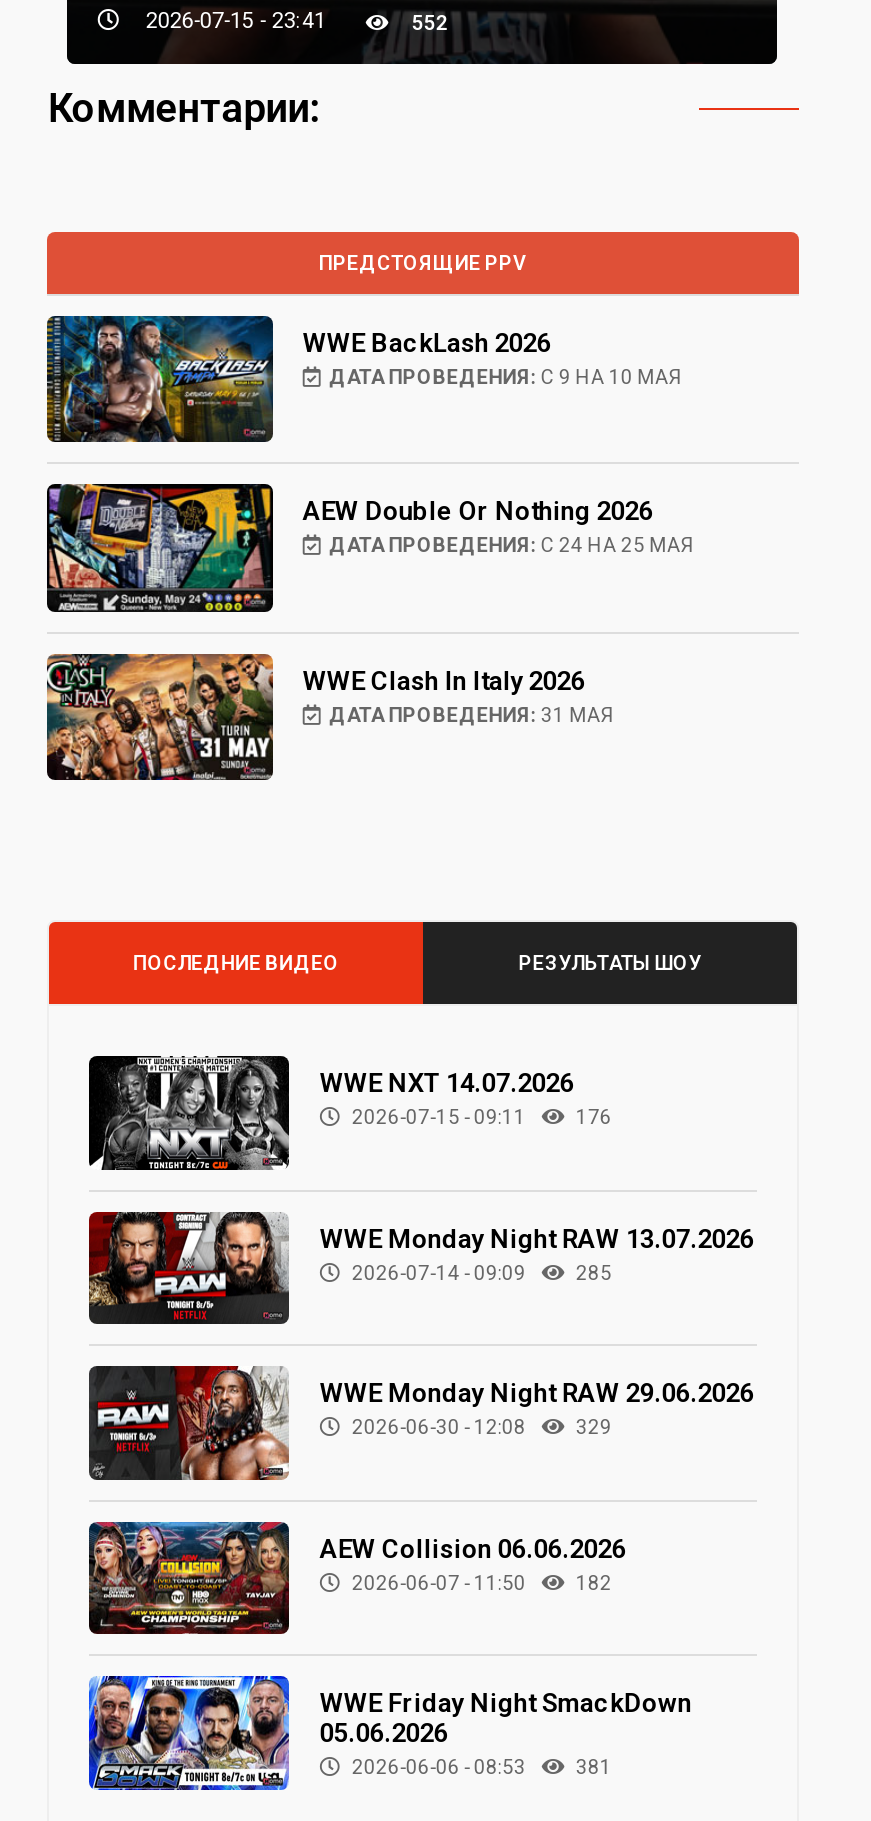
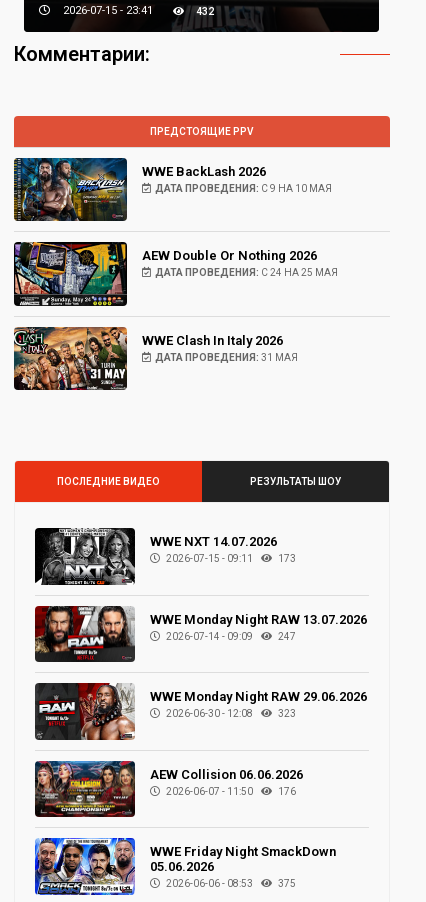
[408,11,448,33] 552 -> [194,6,214,17] 432
[572,1107,612,1129] 176 -> [276,553,296,564] 173
[572,1262,612,1284] 285 -> [276,631,296,642] 247
[572,1417,612,1439] 329 -> [276,708,296,719] 323
[572,1572,612,1594] 182 -> [276,786,296,797] 176
[572,1757,612,1779] 381 -> [276,878,296,889] 375

